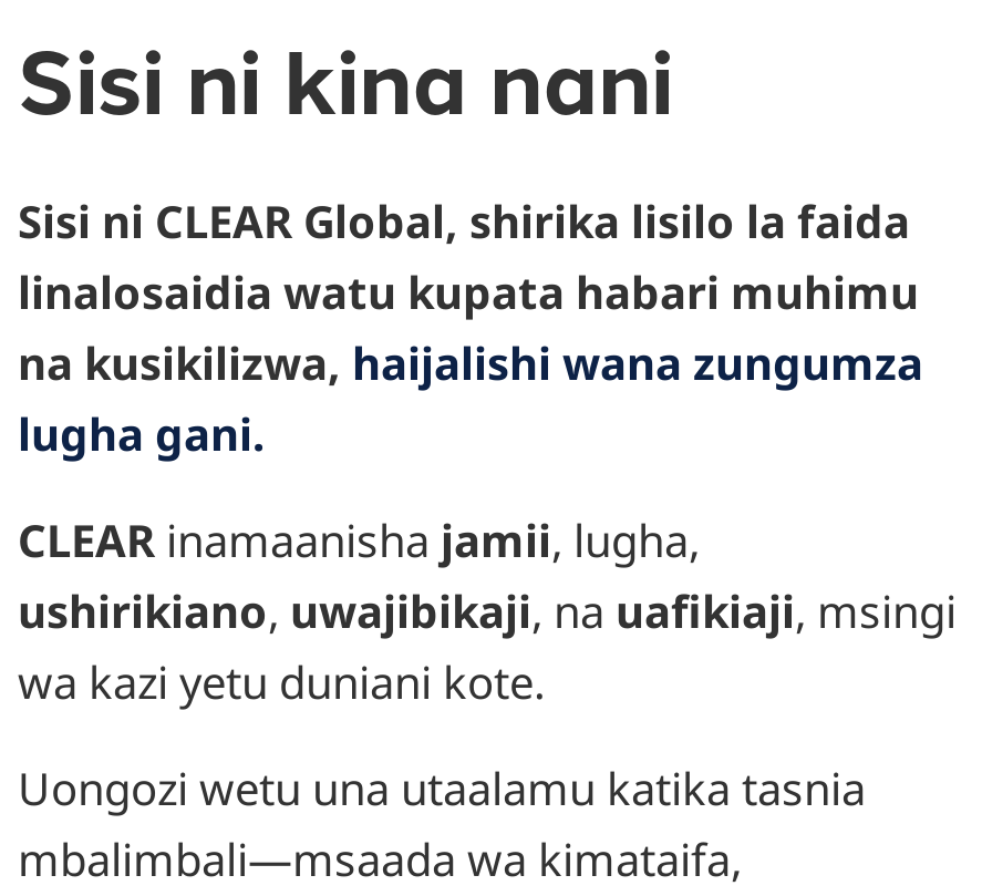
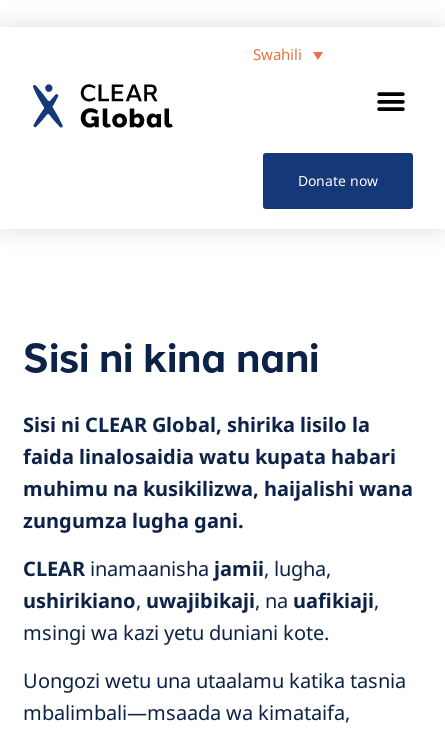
none -> [253,44,302,64] Swahili
none -> [298,171,378,190] Donate now

